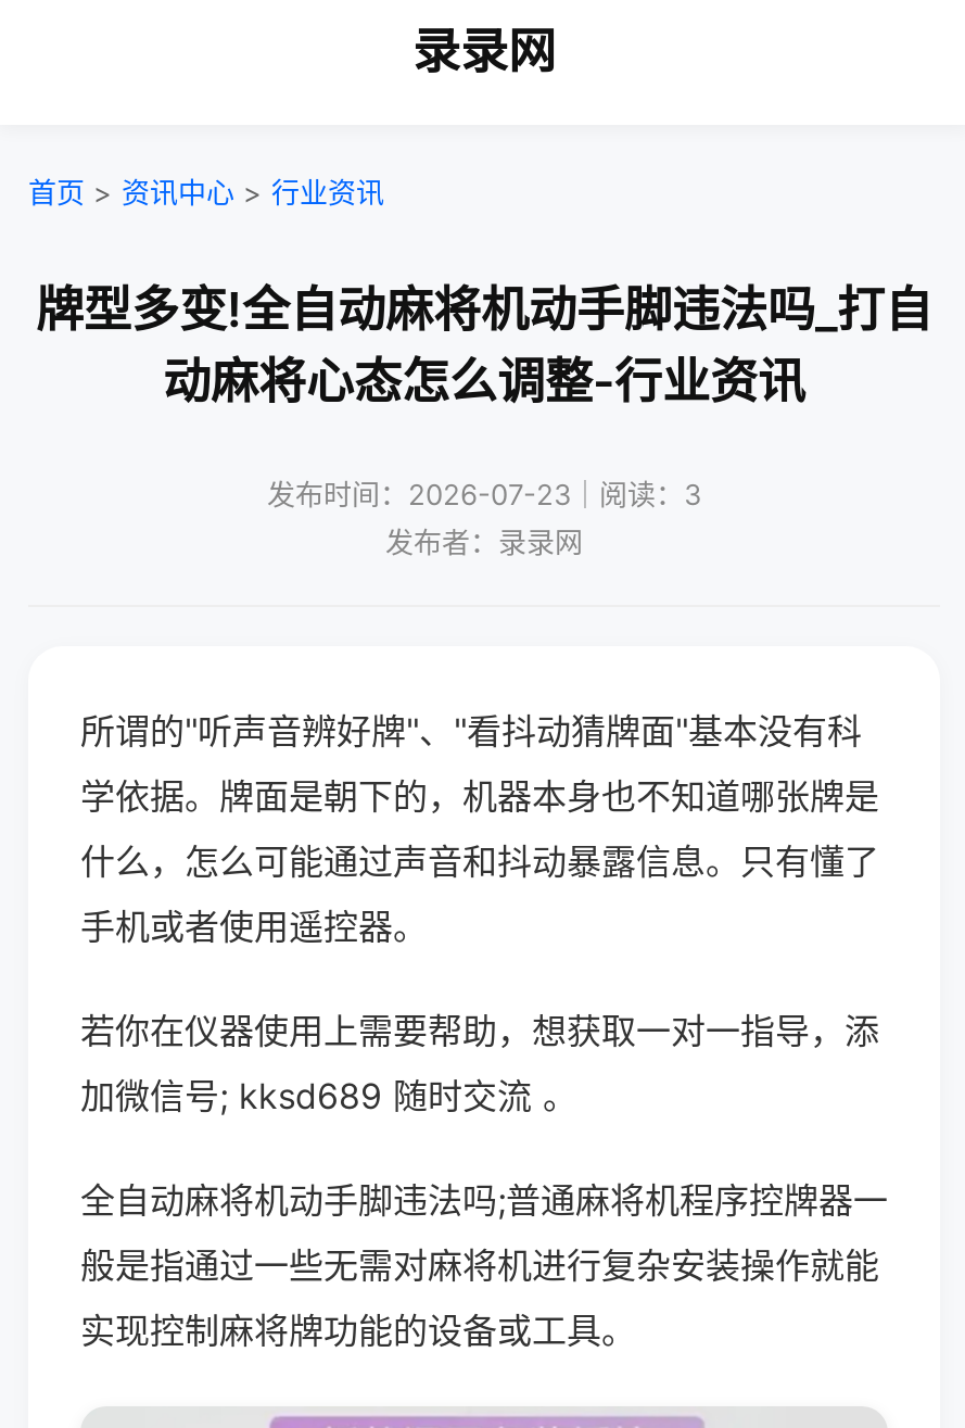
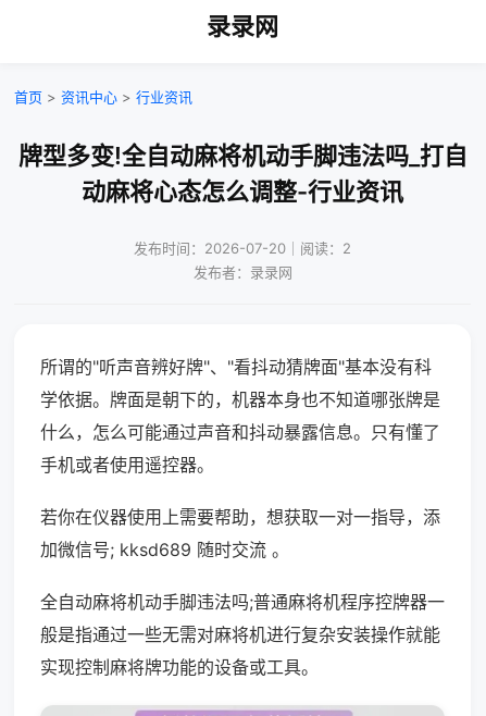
[267,477,701,511] 发布时间：2026-07-23｜阅读：3 -> [134,239,351,257] 发布时间：2026-07-20｜阅读：2

